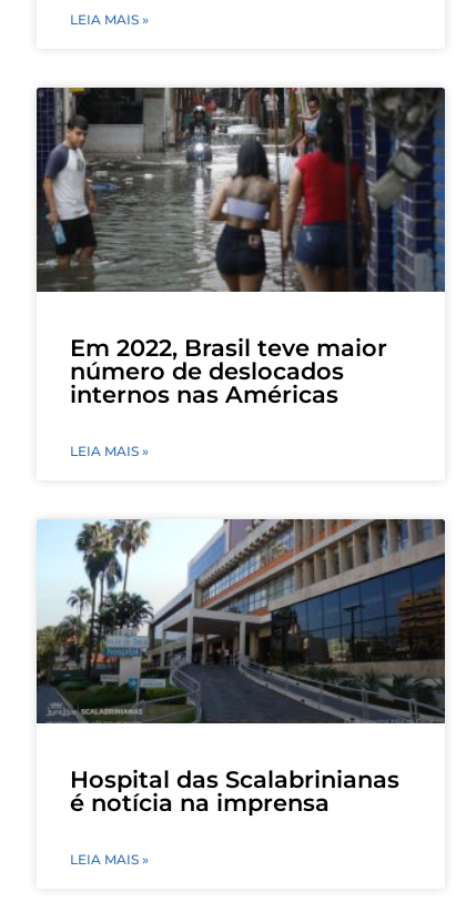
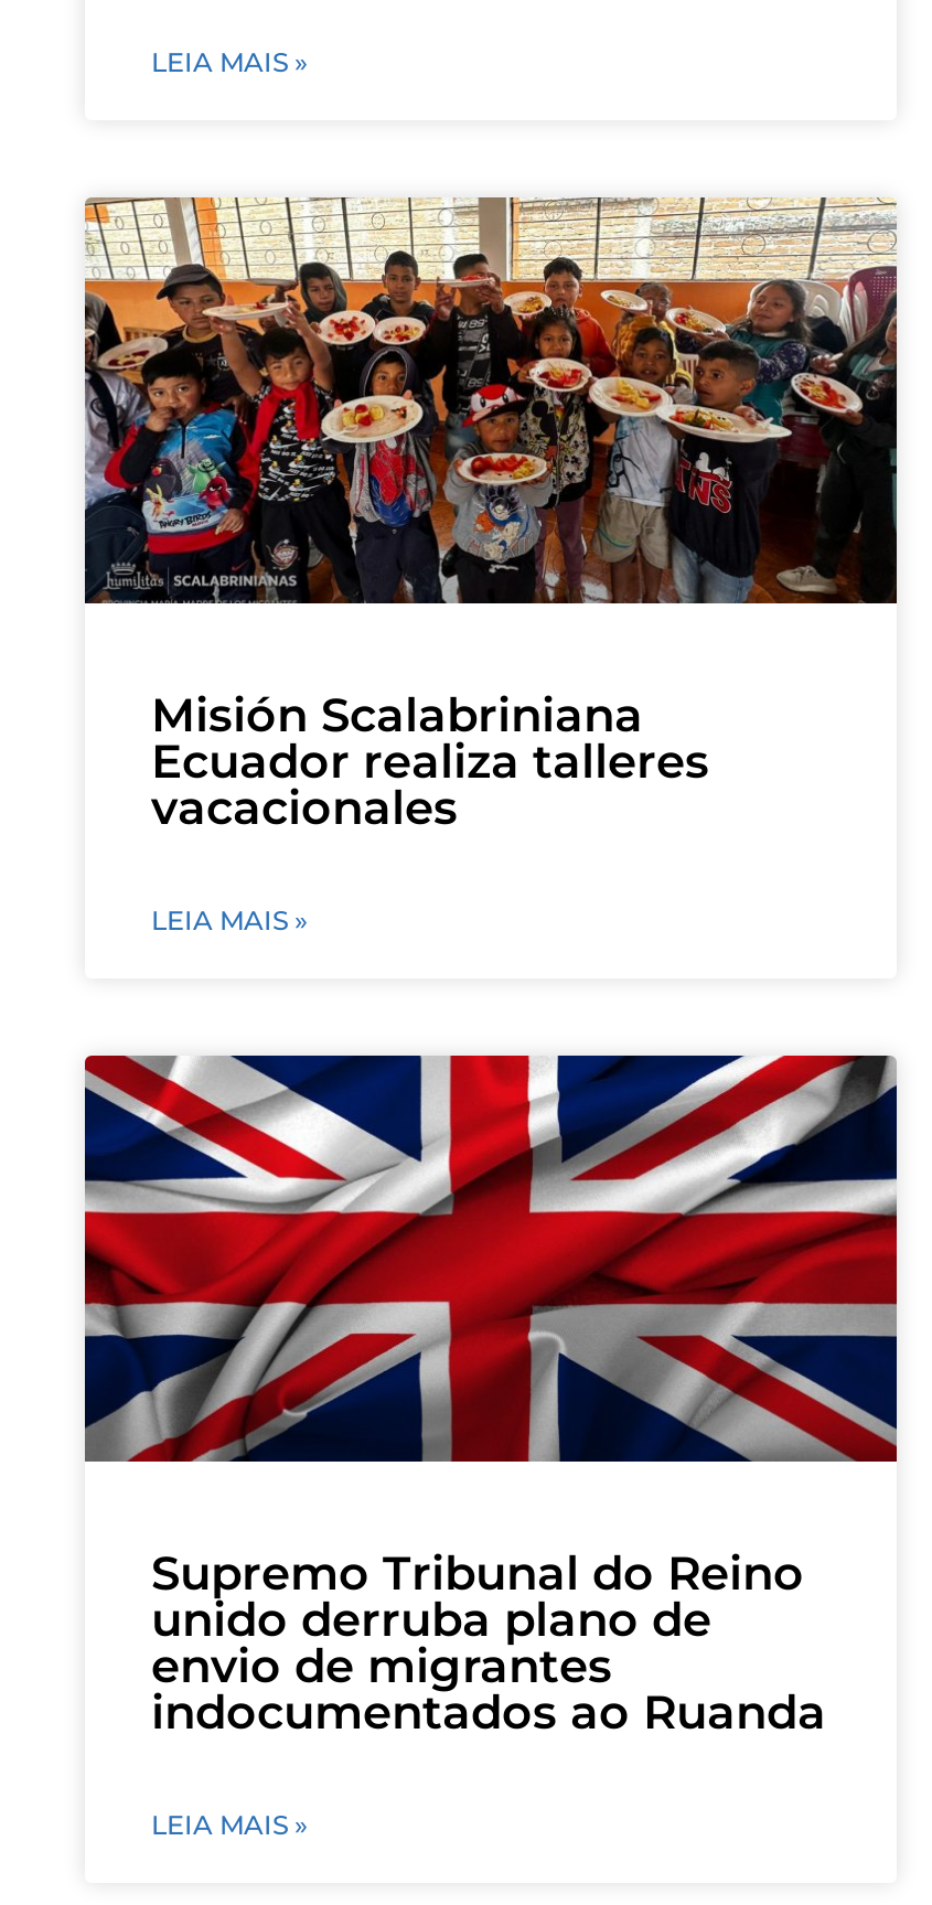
[36,87,446,409] [image] | Em 2022, Brasil teve maior | número de deslocados | internos nas Américas -> [83,195,899,835] [image] | Misión Scalabriniana | Ecuador realiza talleres | vacacionales
[36,518,445,817] [image] | Hospital das Scalabrinianas | é notícia na imprensa -> [83,1053,899,1740] [image] | Supremo Tribunal do Reino | unido derruba plano de | envio de migrantes | indocumentados ao Ruanda

